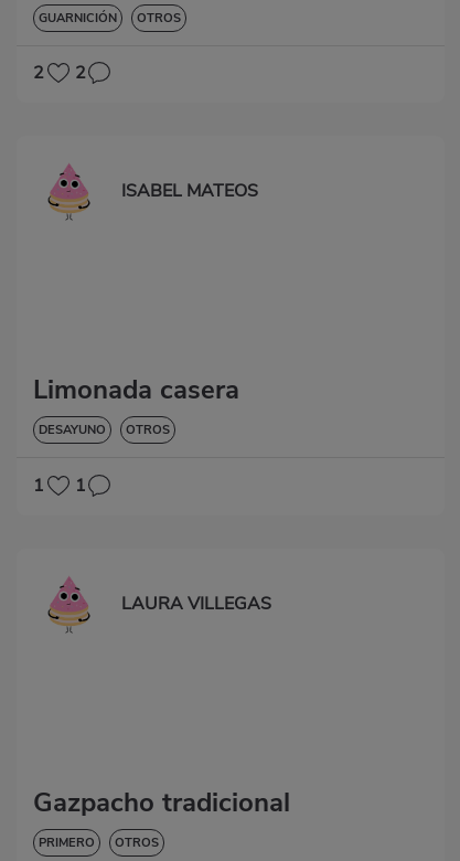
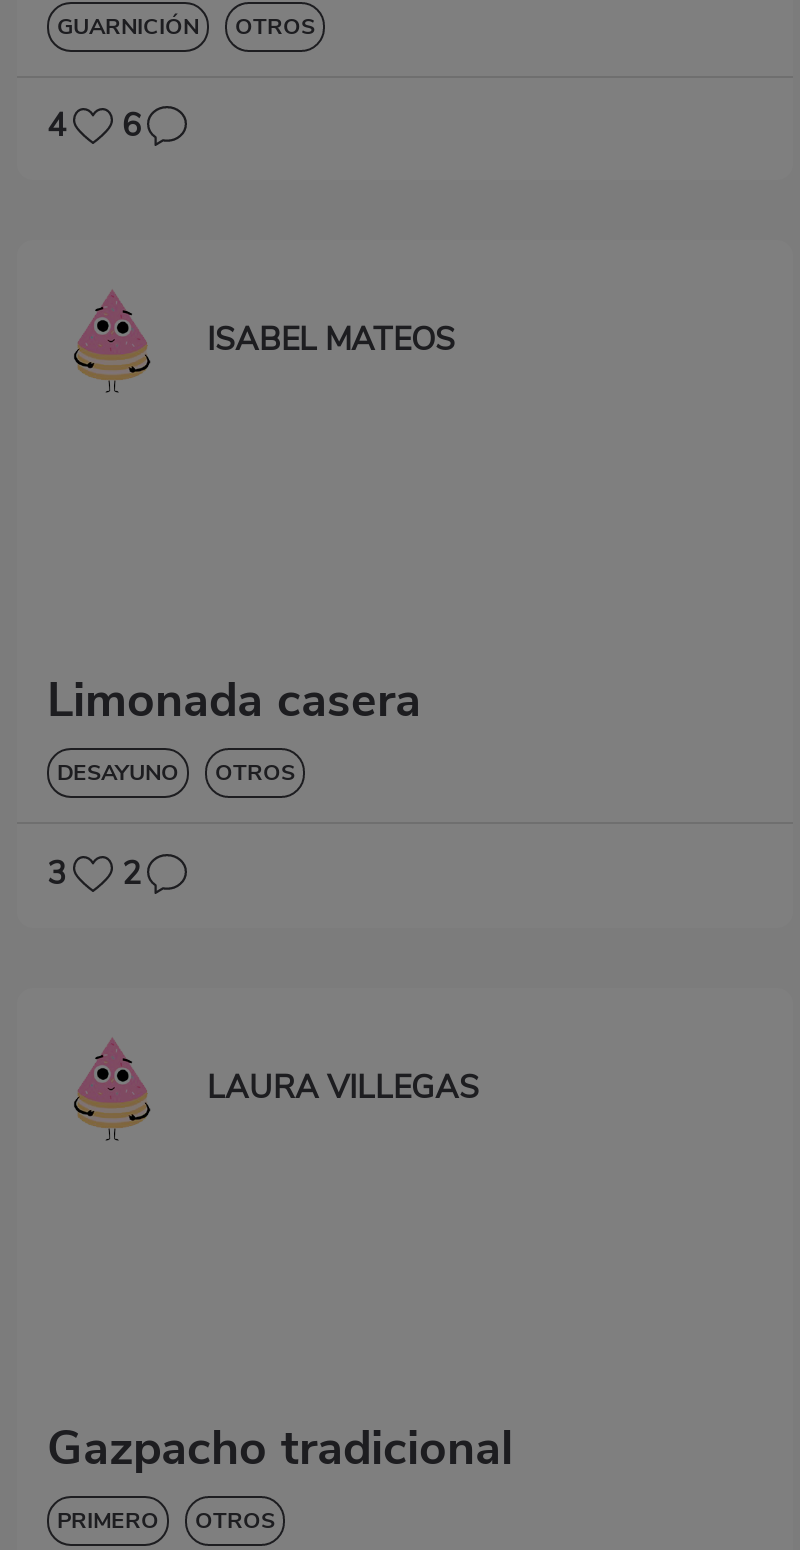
[33,61,44,85] 2 -> [47,105,67,149] 4
[74,61,85,85] 2 -> [122,105,142,149] 6
[33,474,44,498] 1 -> [47,852,67,896] 3
[74,474,85,498] 1 -> [122,852,142,896] 2

